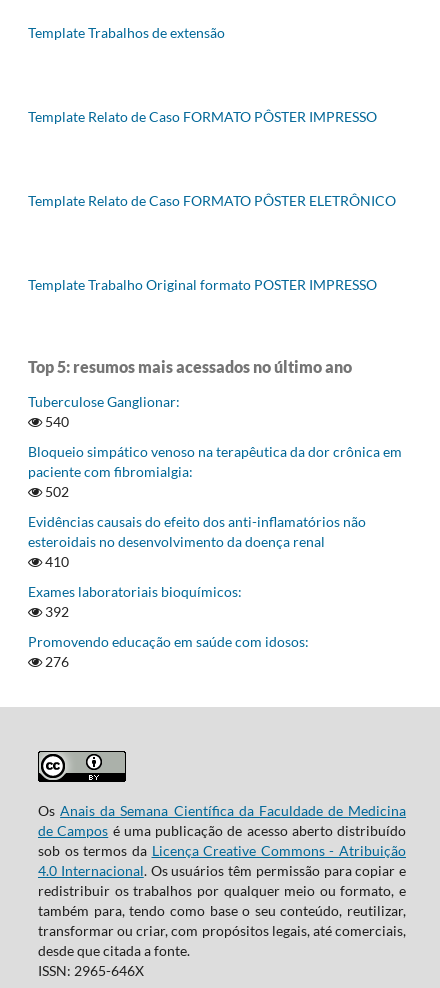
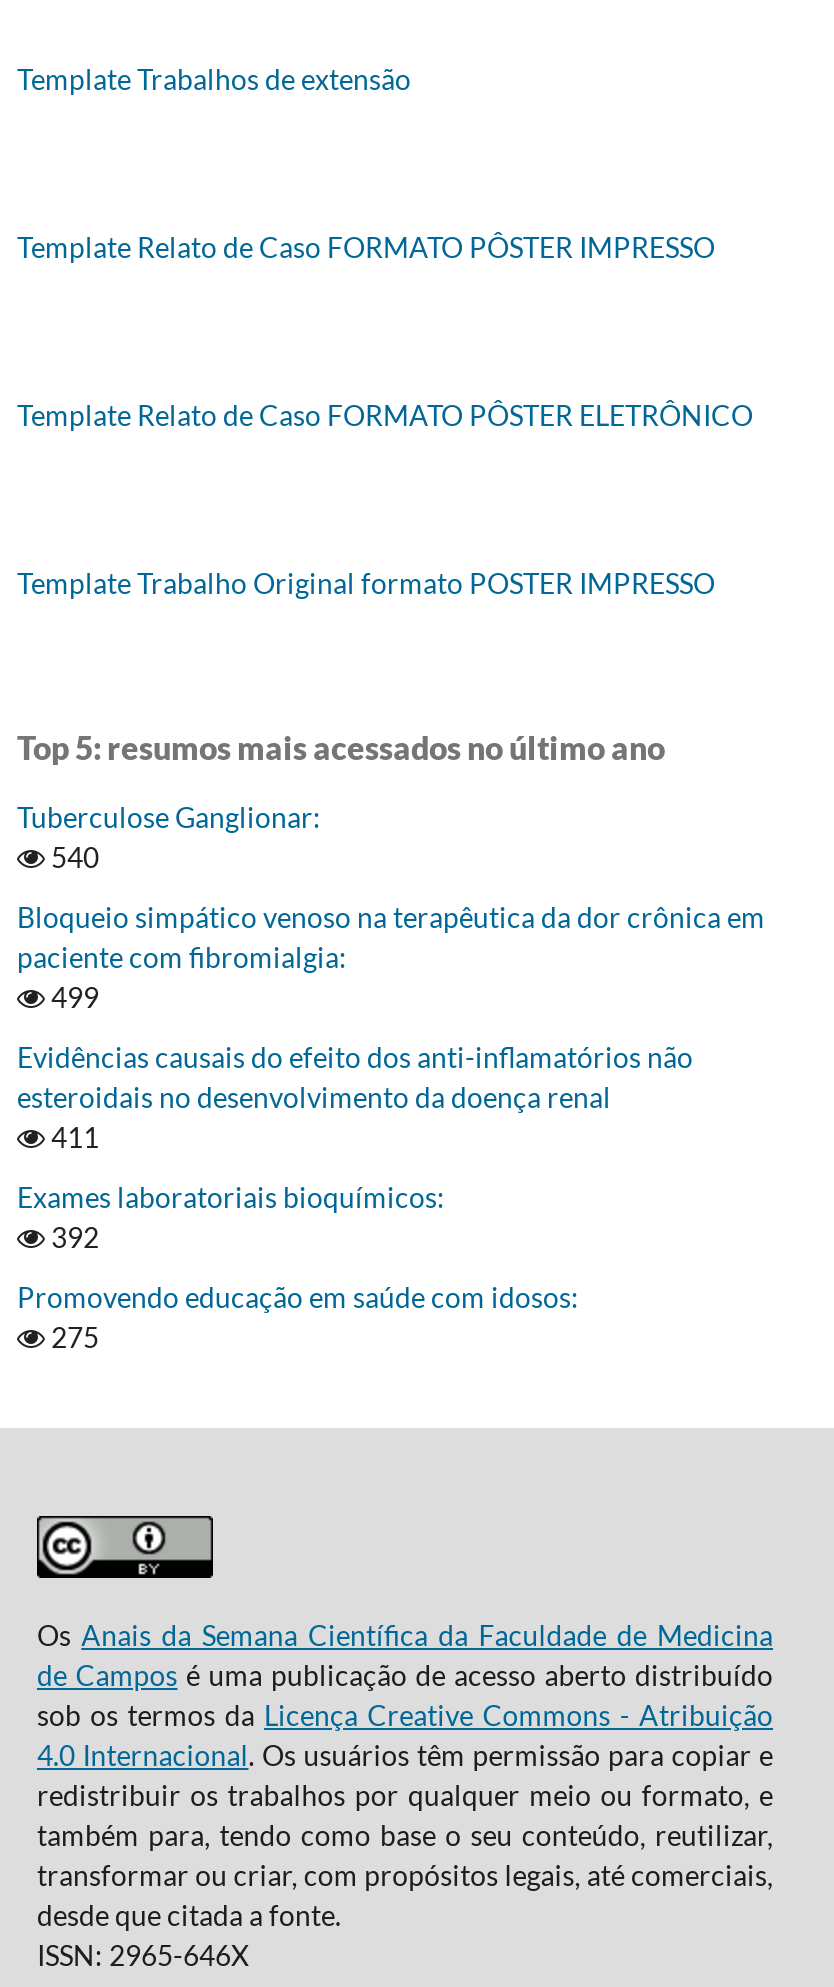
[42,483,69,500] 502 -> [45,980,99,1014] 499
[42,553,69,570] 410 -> [45,1120,99,1154] 411
[42,653,69,670] 276 -> [45,1320,99,1354] 275

